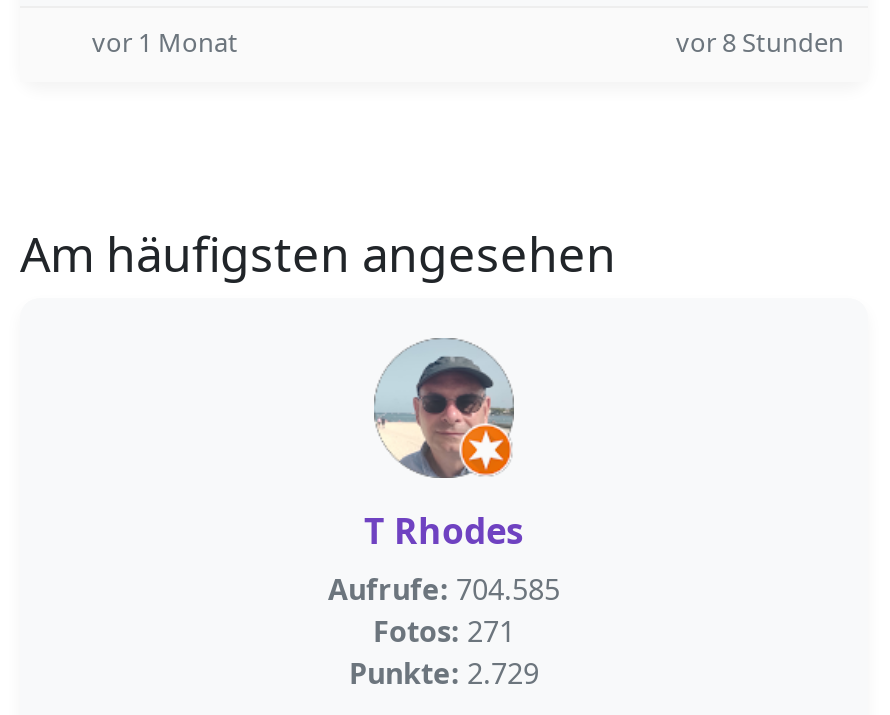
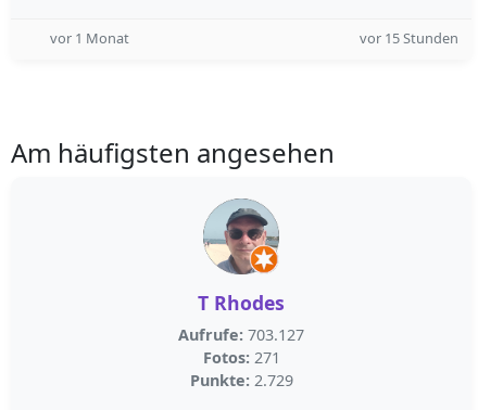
[676,24,844,60] vor 8 Stunden -> [360,28,458,48] vor 15 Stunden
[328,570,560,608] Aufrufe: 704.585 -> [178,324,304,345] Aufrufe: 703.127

